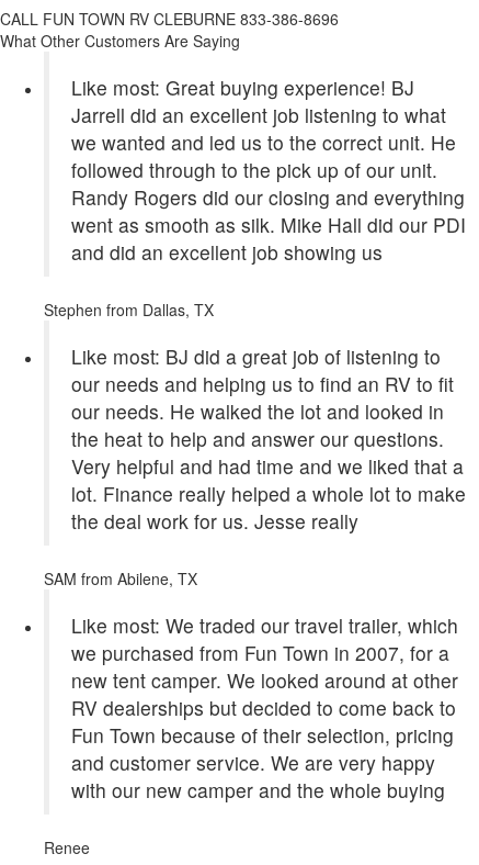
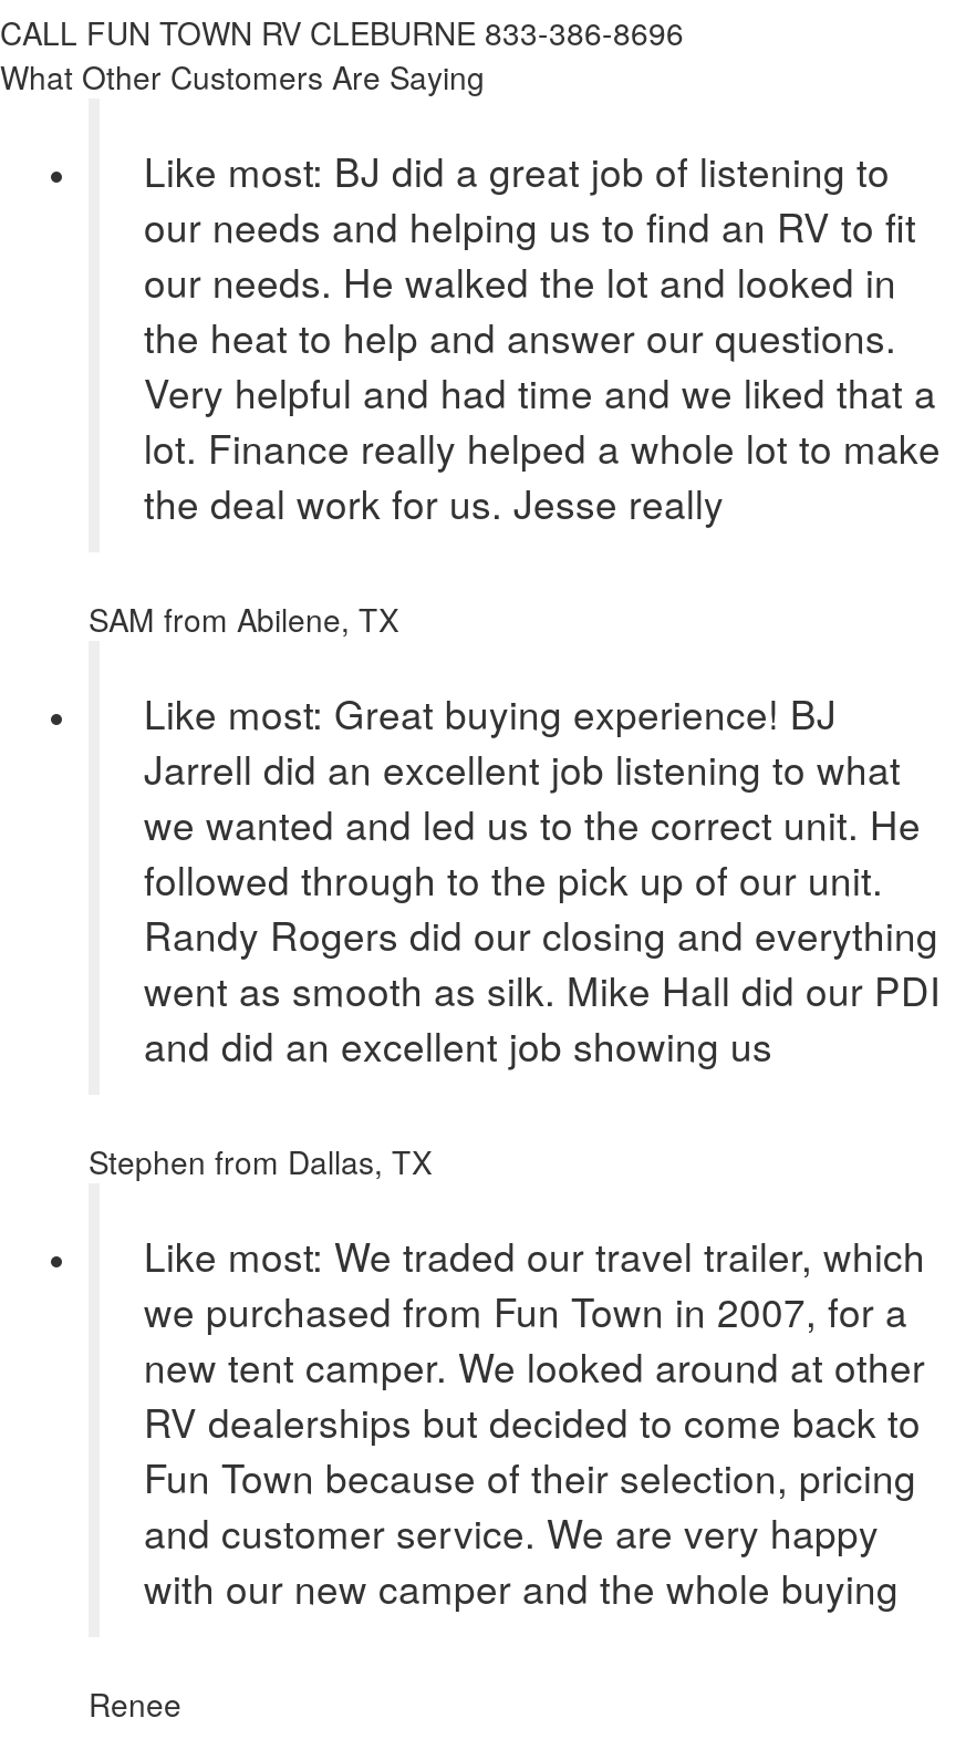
moved [44,74,466,321] -> [89,686,941,1184]: Like most: Great buying experience! BJ | Jarrell did an excellent job listening to what | we wanted and led us to the correct unit. He | followed through to the pick up of our unit. | Randy Rogers did our closing and everything | went as smooth as silk. Mike Hall did our PDI | and did an excellent job showing us | Stephen from Dallas, TX
moved [44,343,466,590] -> [89,143,941,642]: Like most: BJ did a great job of listening to | our needs and helping us to find an RV to fit | our needs. He walked the lot and looked in | the heat to help and answer our questions. | Very helpful and had time and we liked that a | lot. Finance really helped a whole lot to make | the deal work for us. Jesse really | SAM from Abilene, TX

